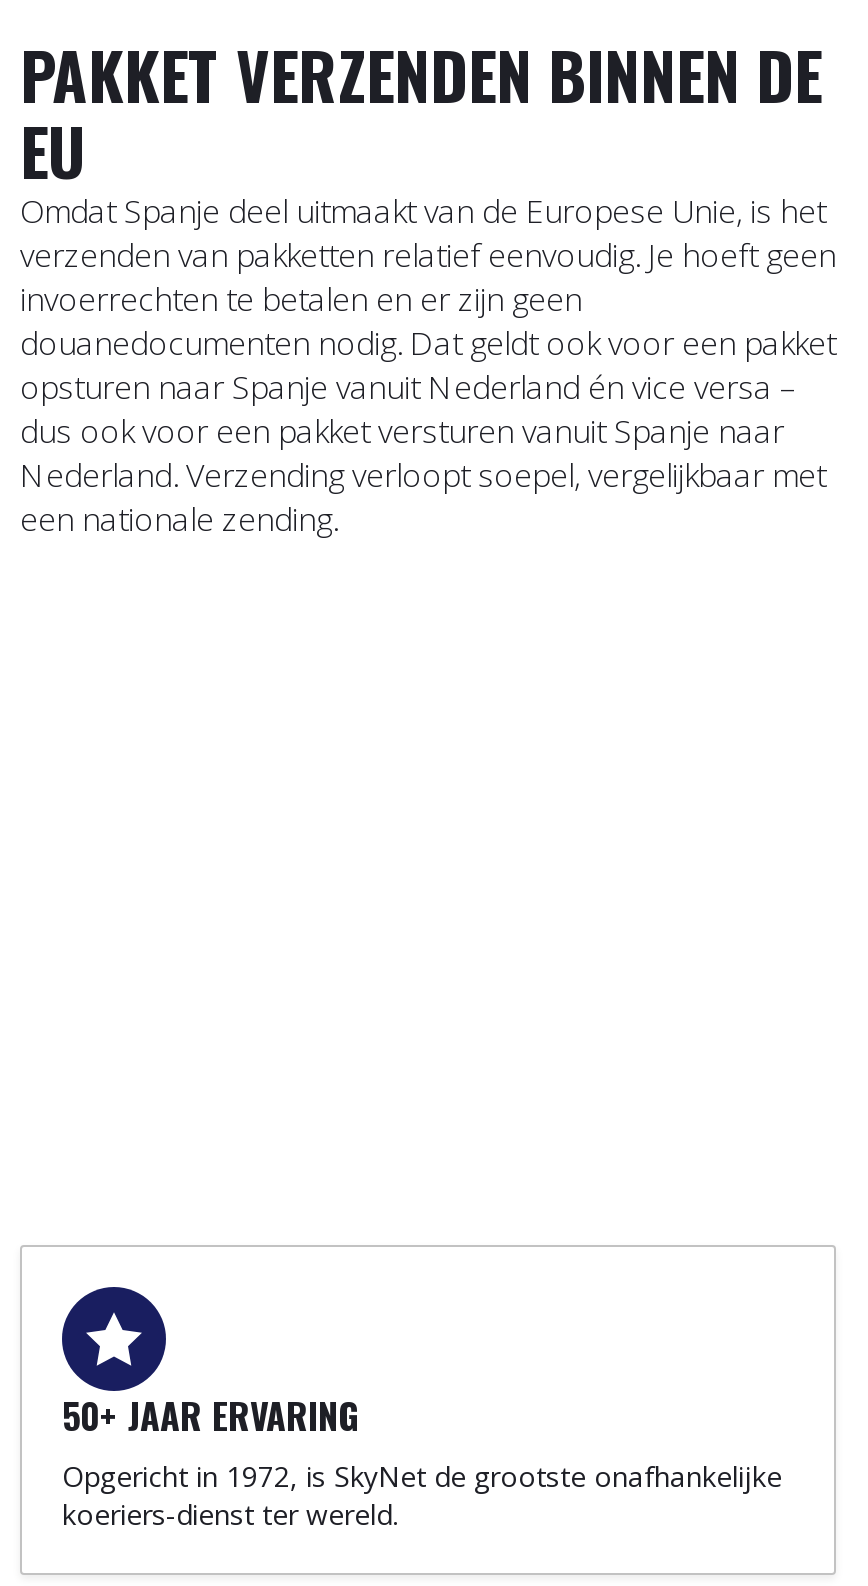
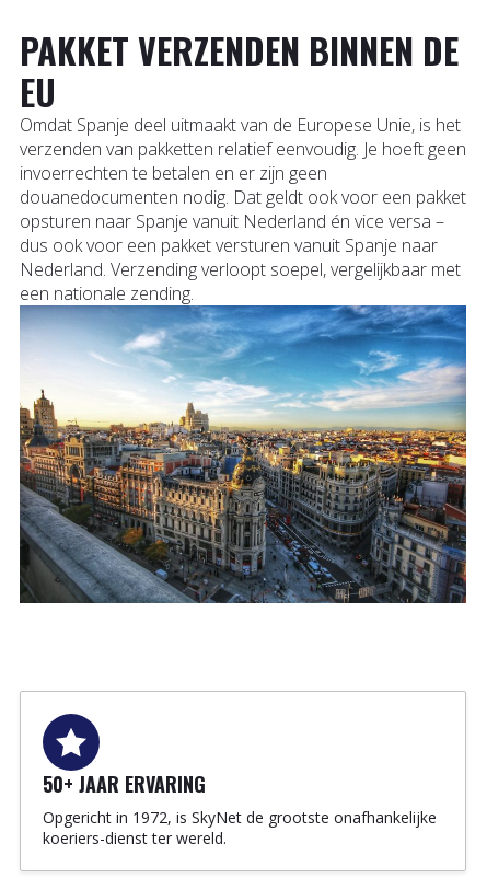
none -> [19,304,467,604] [image]

